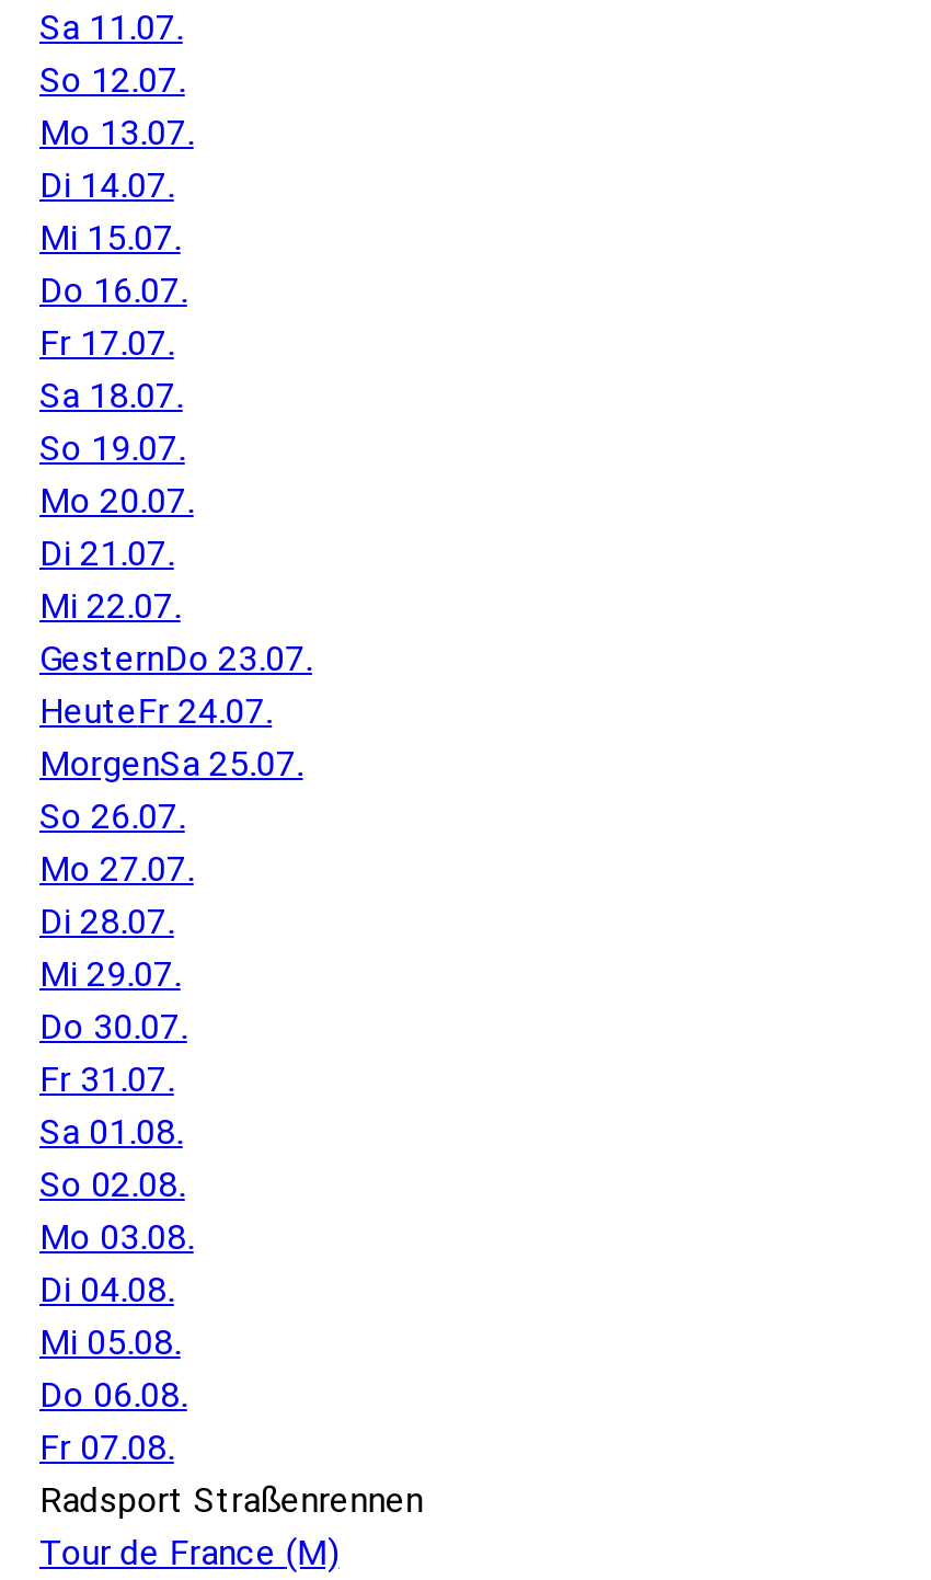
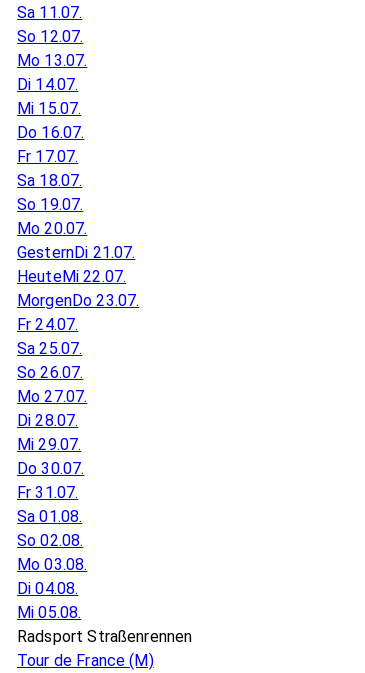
[39,533,312,785] Di 21.07. | Mi 22.07. | GesternDo 23.07. | HeuteFr 24.07. | MorgenSa 25.07. -> [17,243,139,358] GesternDi 21.07. | HeuteMi 22.07. | MorgenDo 23.07. | Fr 24.07. | Sa 25.07.
[39,1374,187,1468] Do 06.08. | Fr 07.08. -> none

